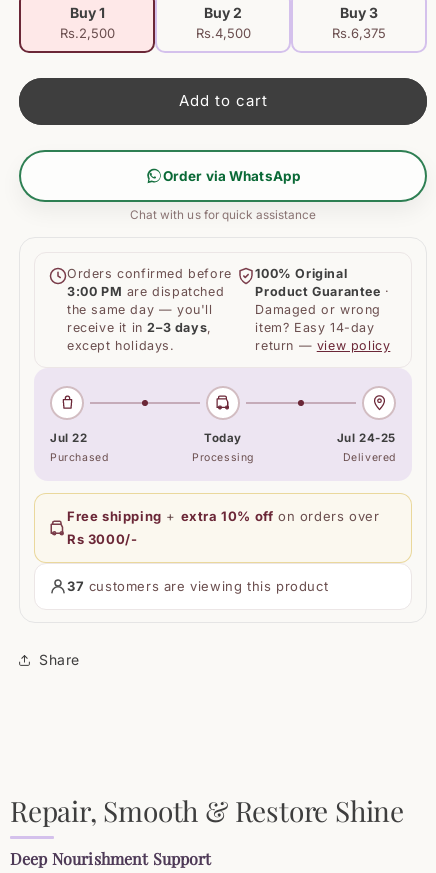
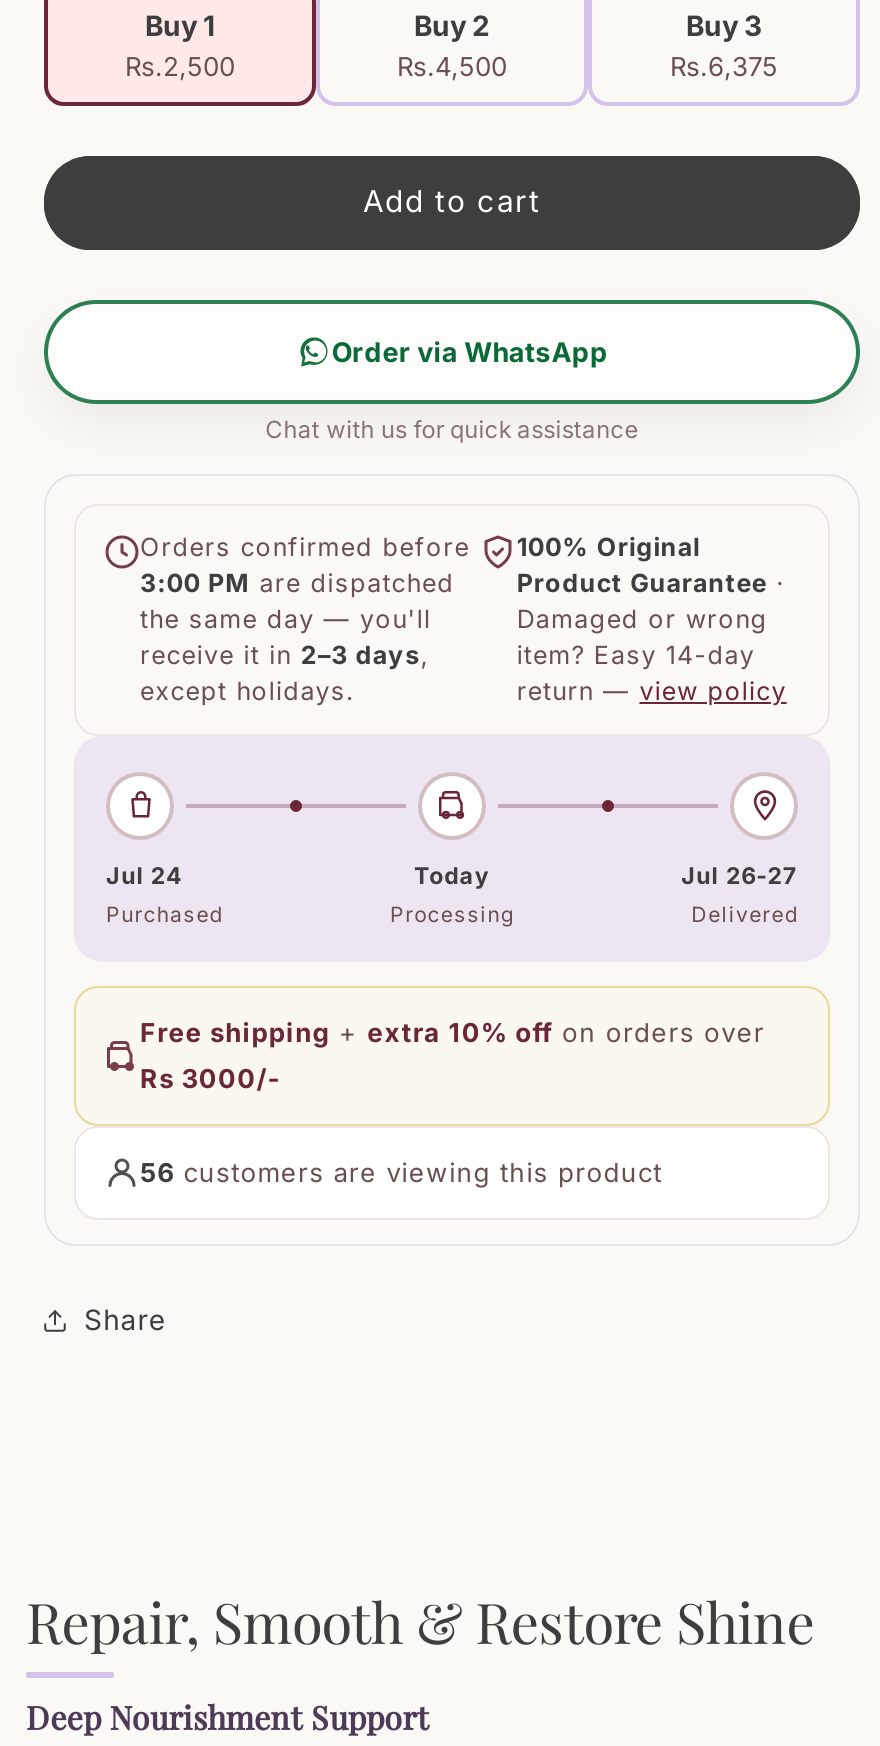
[50,431,88,445] Jul 22 -> [106,861,183,889] Jul 24
[337,431,396,445] Jul 24-25 -> [681,861,798,889] Jul 26-27
[67,578,328,594] 37 customers are viewing this product -> [140,1155,662,1187] 56 customers are viewing this product

